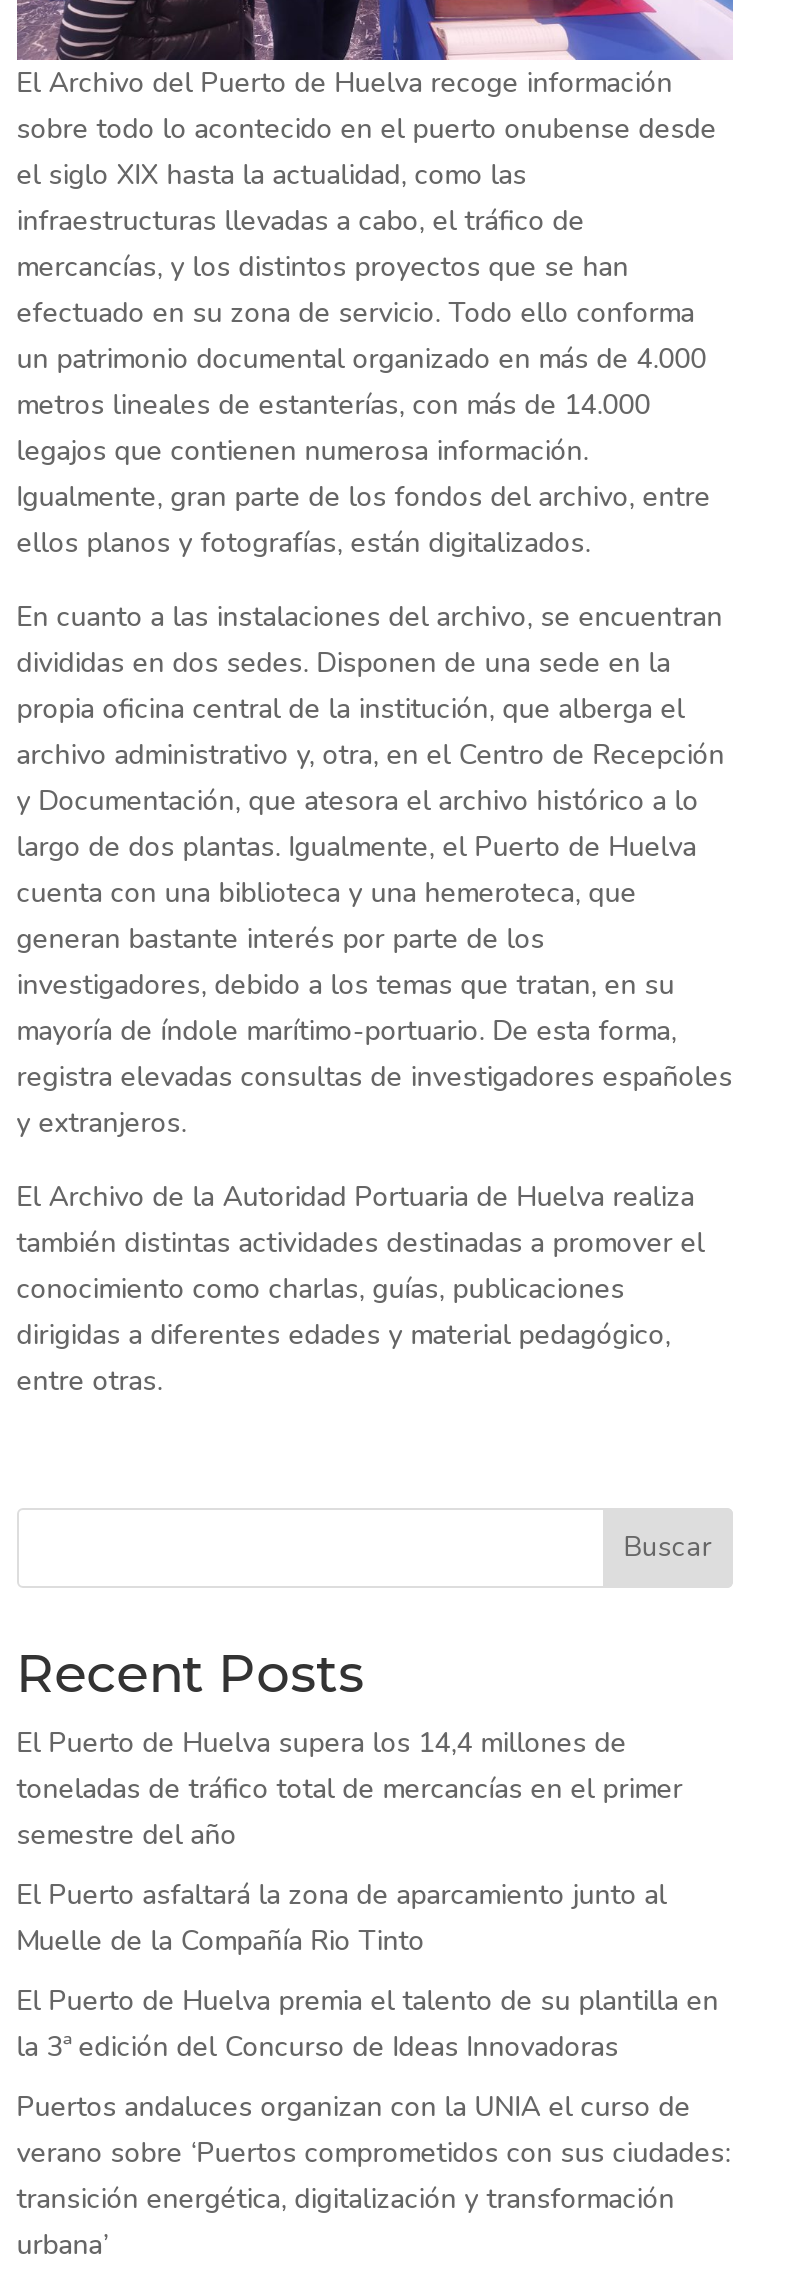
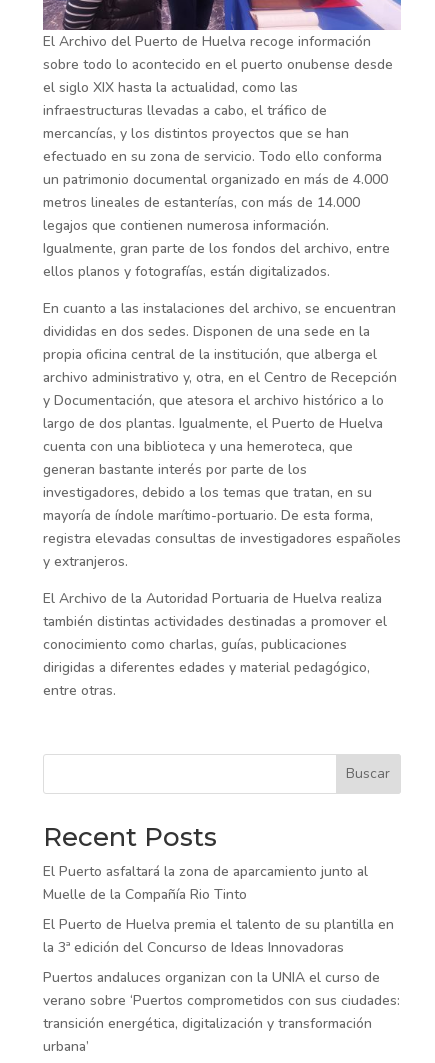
[17,1723,683,1853] El Puerto de Huelva supera los 14,4 millones de | toneladas de tráfico total de mercancías en el primer | semestre del año -> none

